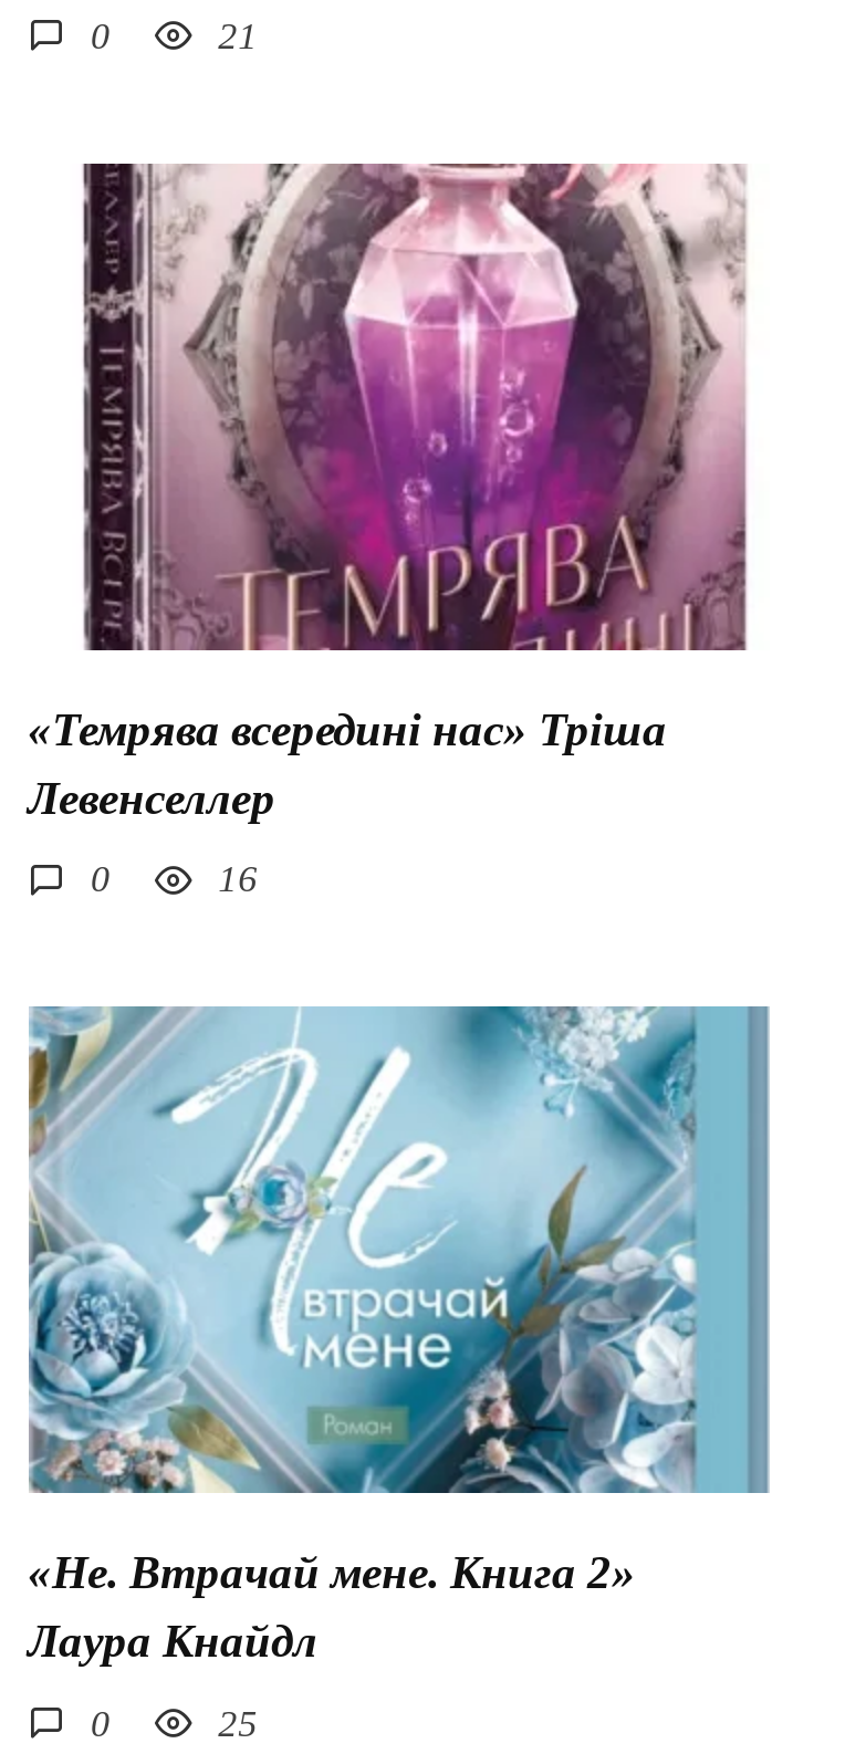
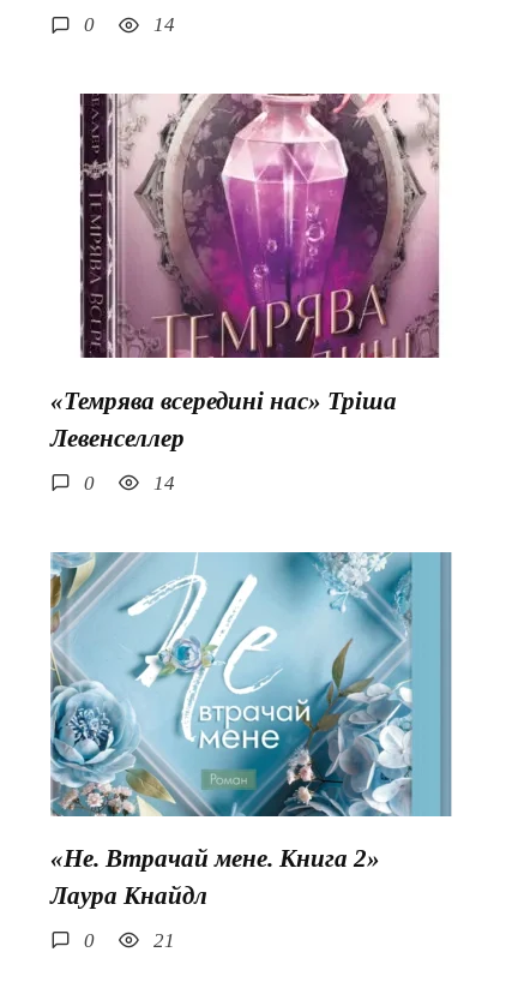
[218,15,258,57] 21 -> [153,13,175,36] 14
[218,858,258,900] 16 -> [153,471,175,494] 14
[218,1702,258,1744] 25 -> [153,929,175,952] 21

